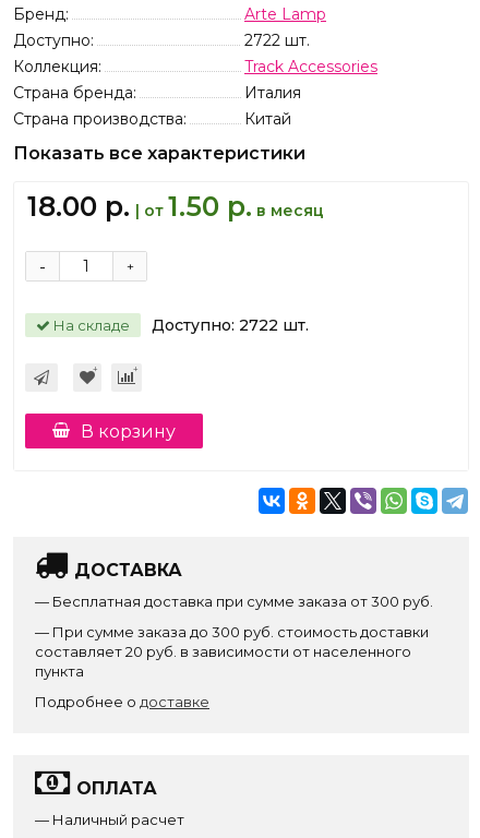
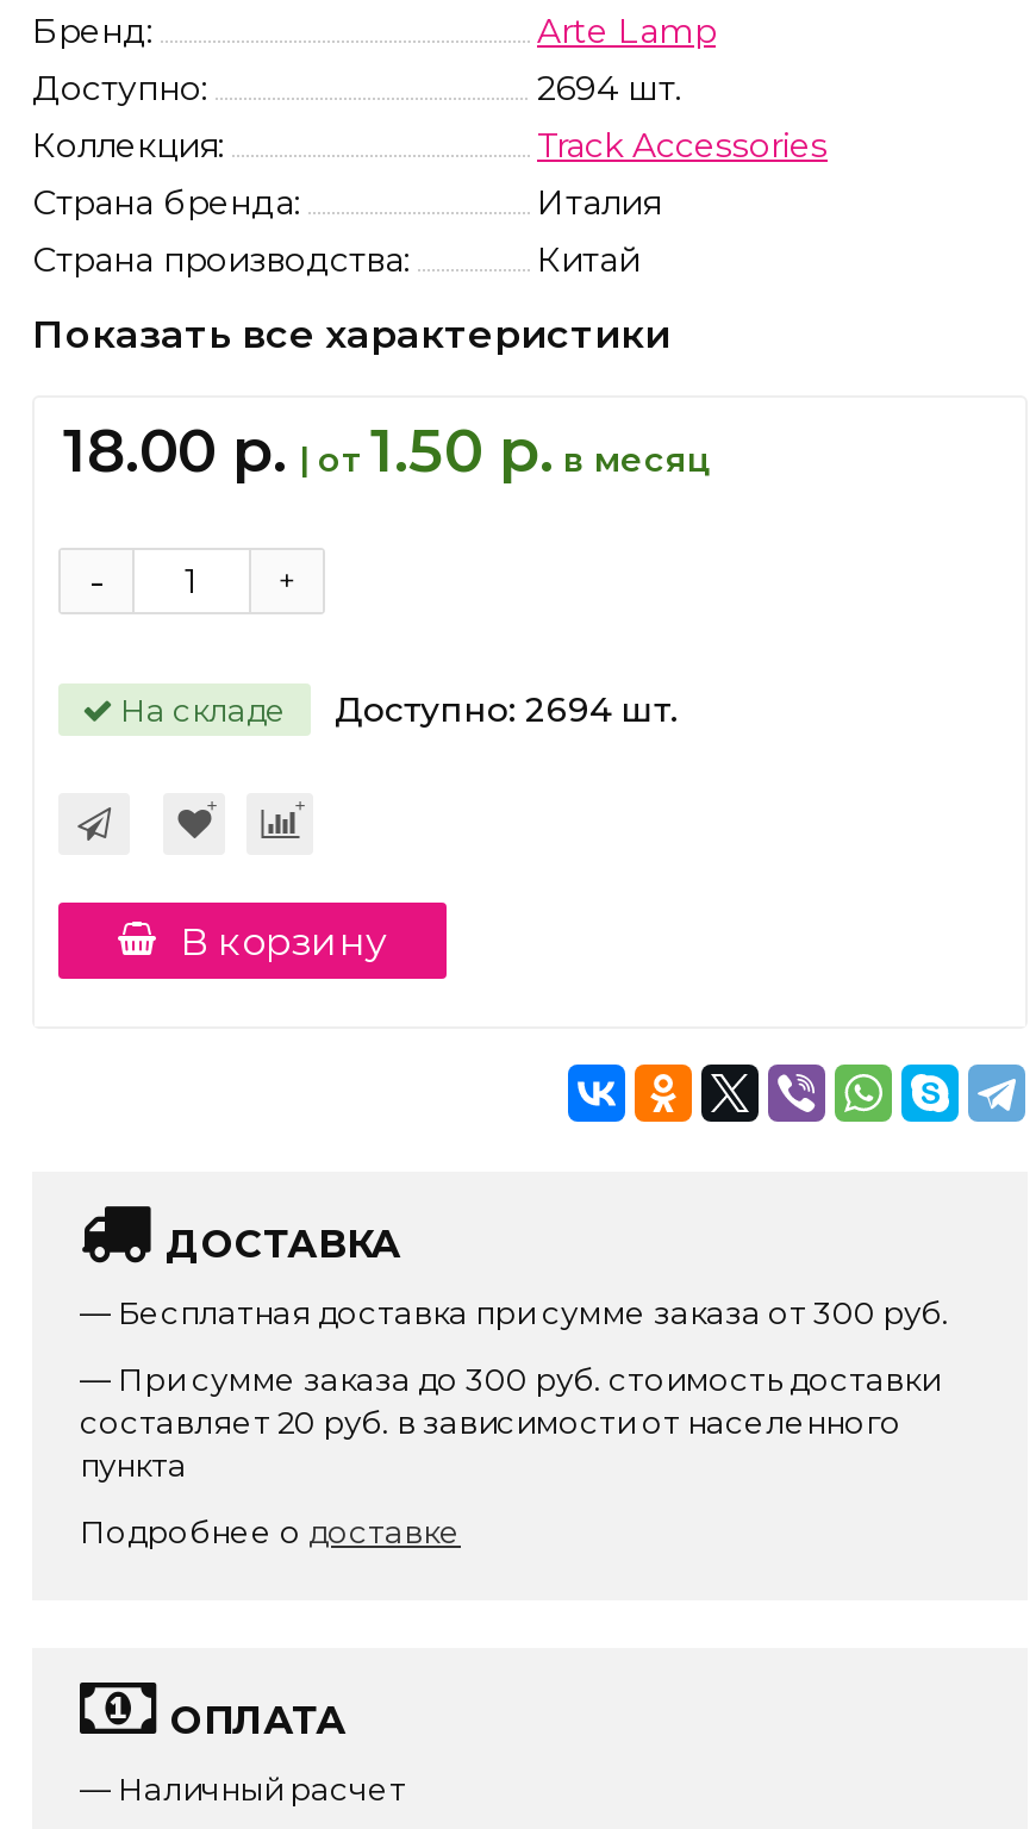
[244,31,310,50] 2722 шт. -> [537,67,682,110] 2694 шт.
[50,315,309,335] На складе Доступно: 2722 шт. -> [113,688,678,731] На складе Доступно: 2694 шт.

